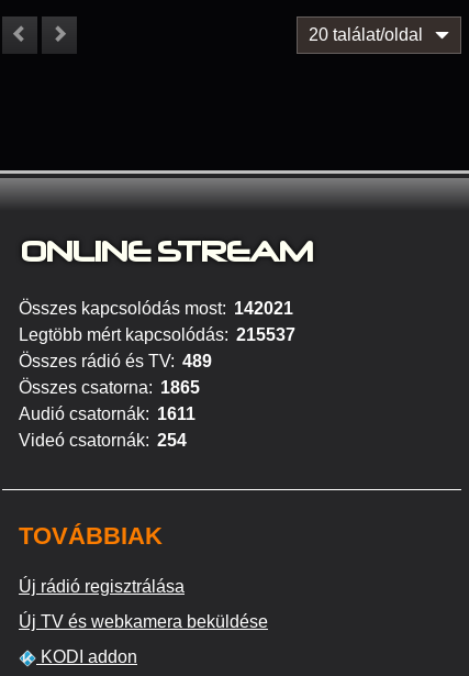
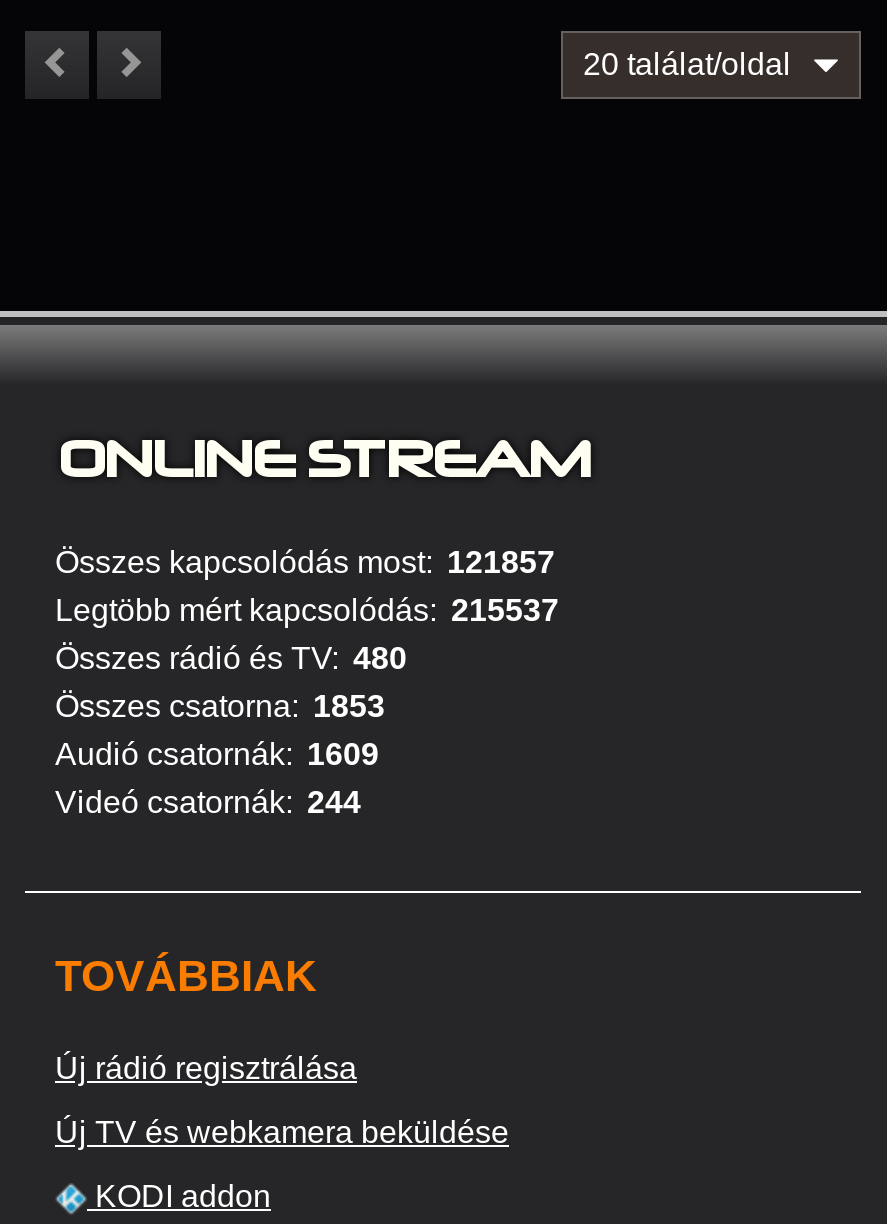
[19,299,293,318] Összes kapcsolódás most: 142021 -> [55,545,555,579] Összes kapcsolódás most: 121857
[19,352,212,370] Összes rádió és TV: 489 -> [55,641,407,675] Összes rádió és TV: 480
[19,378,200,397] Összes csatorna: 1865 -> [55,689,385,723] Összes csatorna: 1853
[19,405,196,423] Audió csatornák: 1611 -> [55,737,379,771] Audió csatornák: 1609
[19,431,187,450] Videó csatornák: 254 -> [55,785,361,819] Videó csatornák: 244

